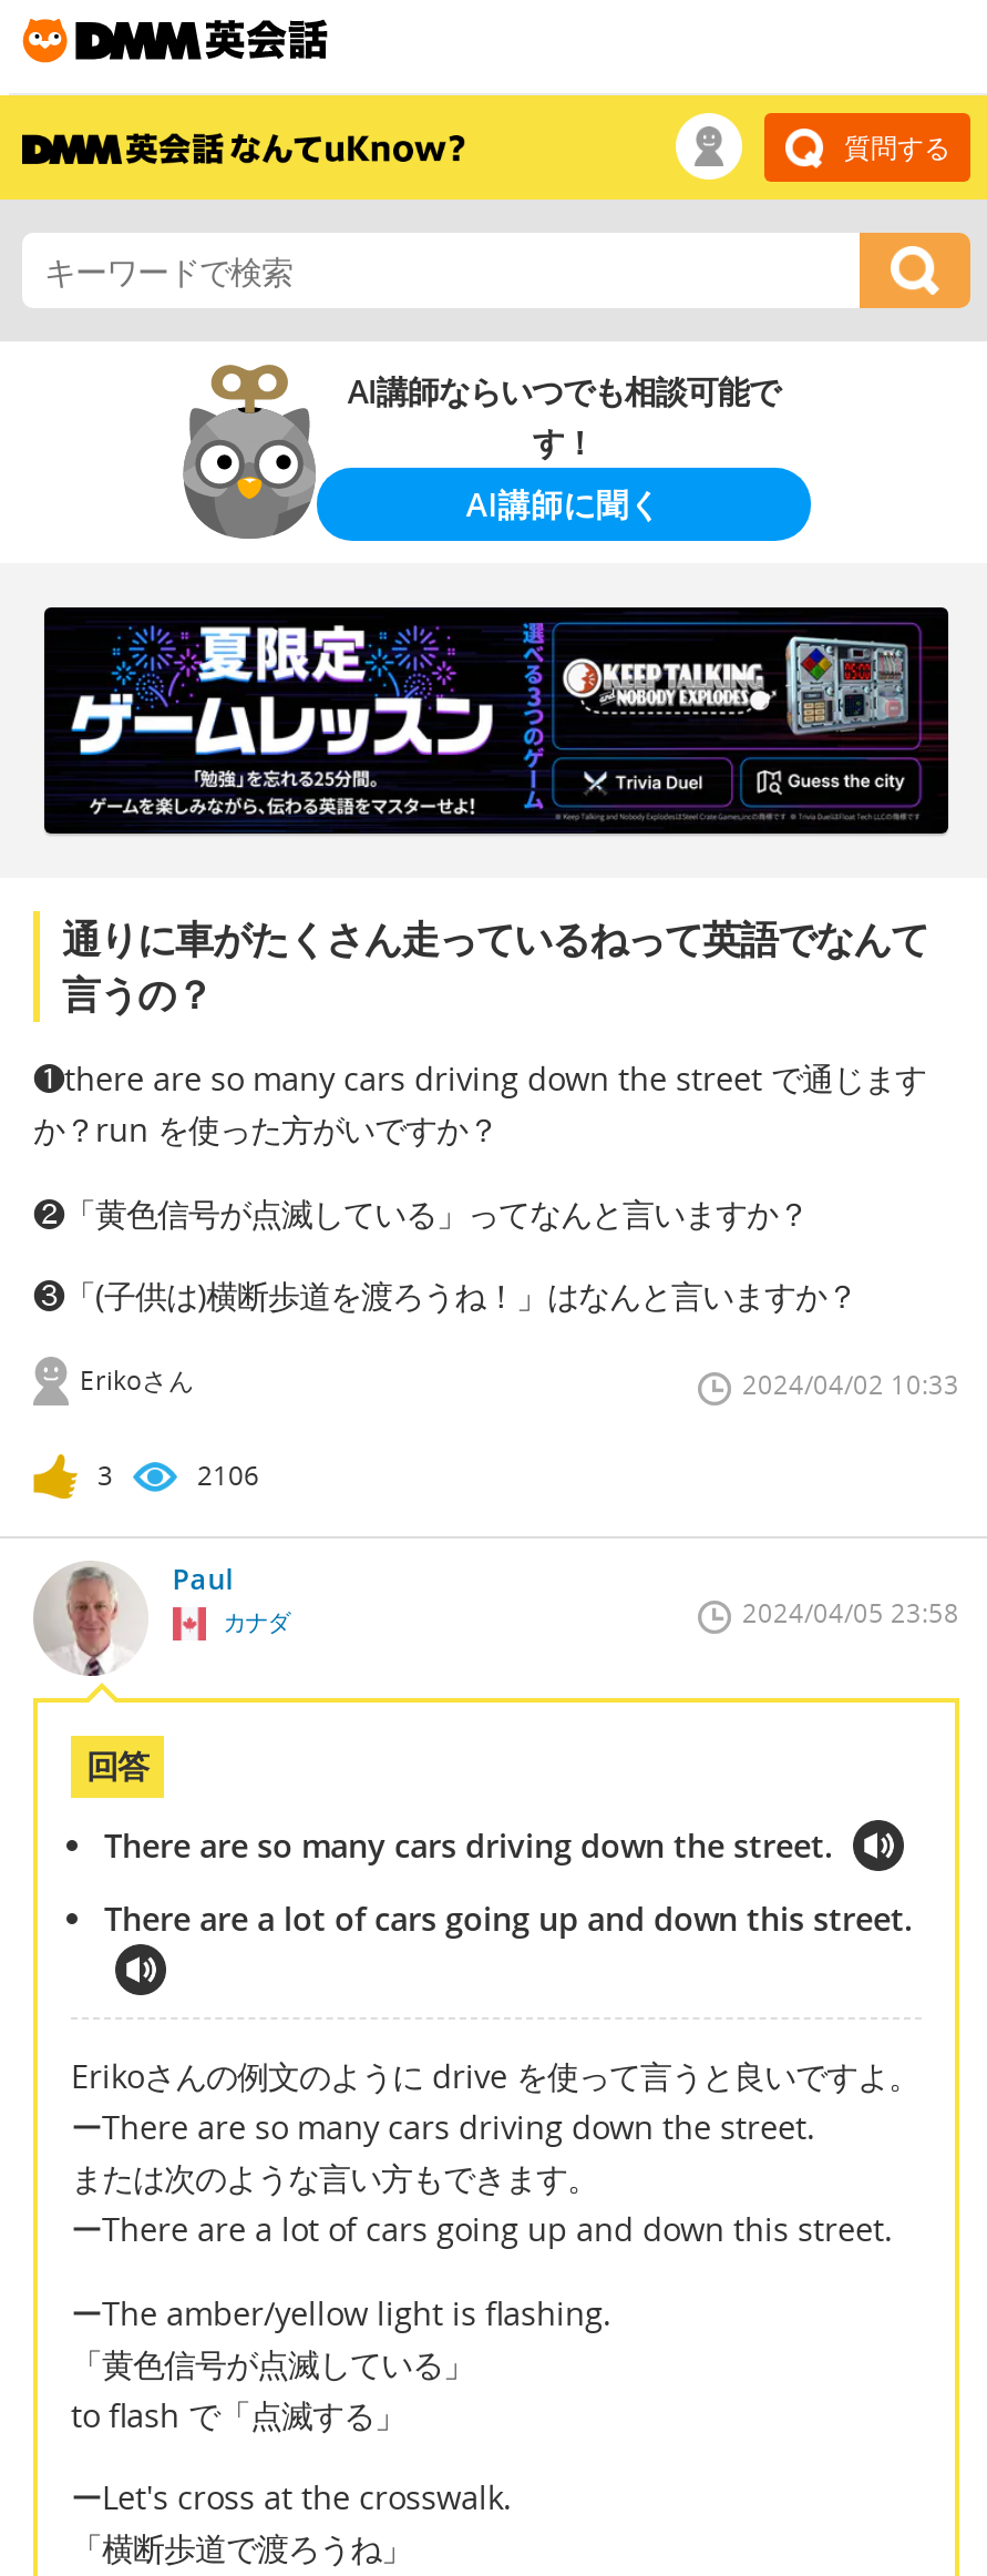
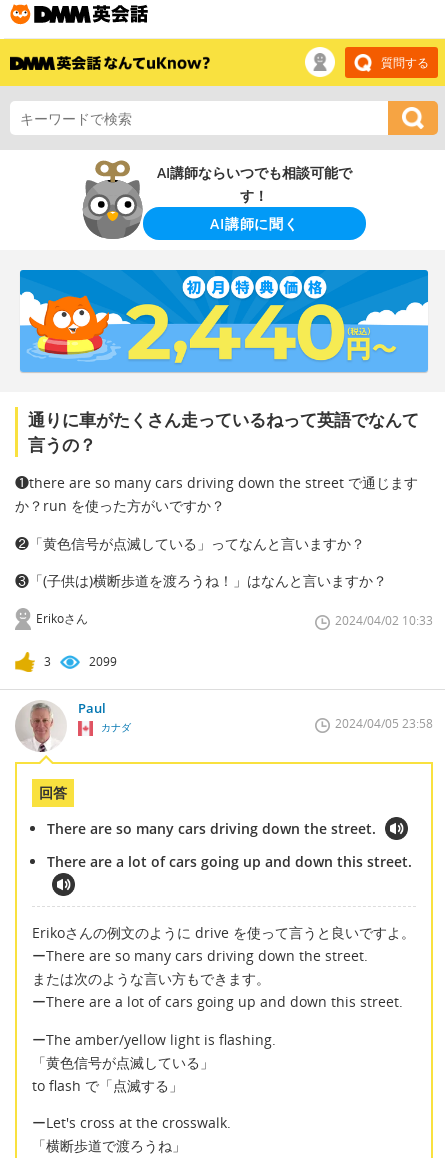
[42,605,950,836] [image] -> [19,269,429,373] [image]
[197,1456,259,1493] 2106 -> [89,653,117,670] 2099

